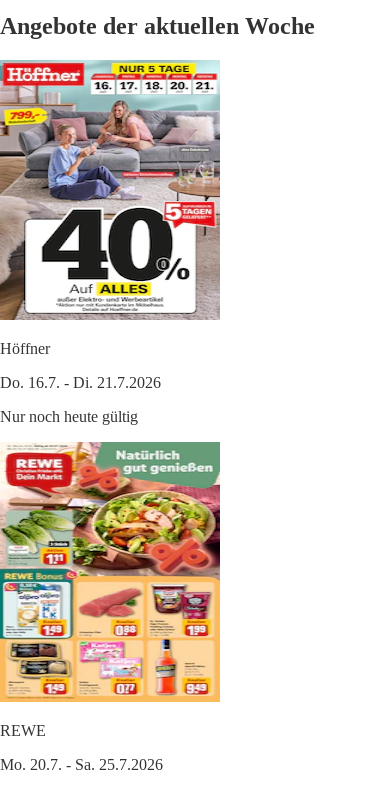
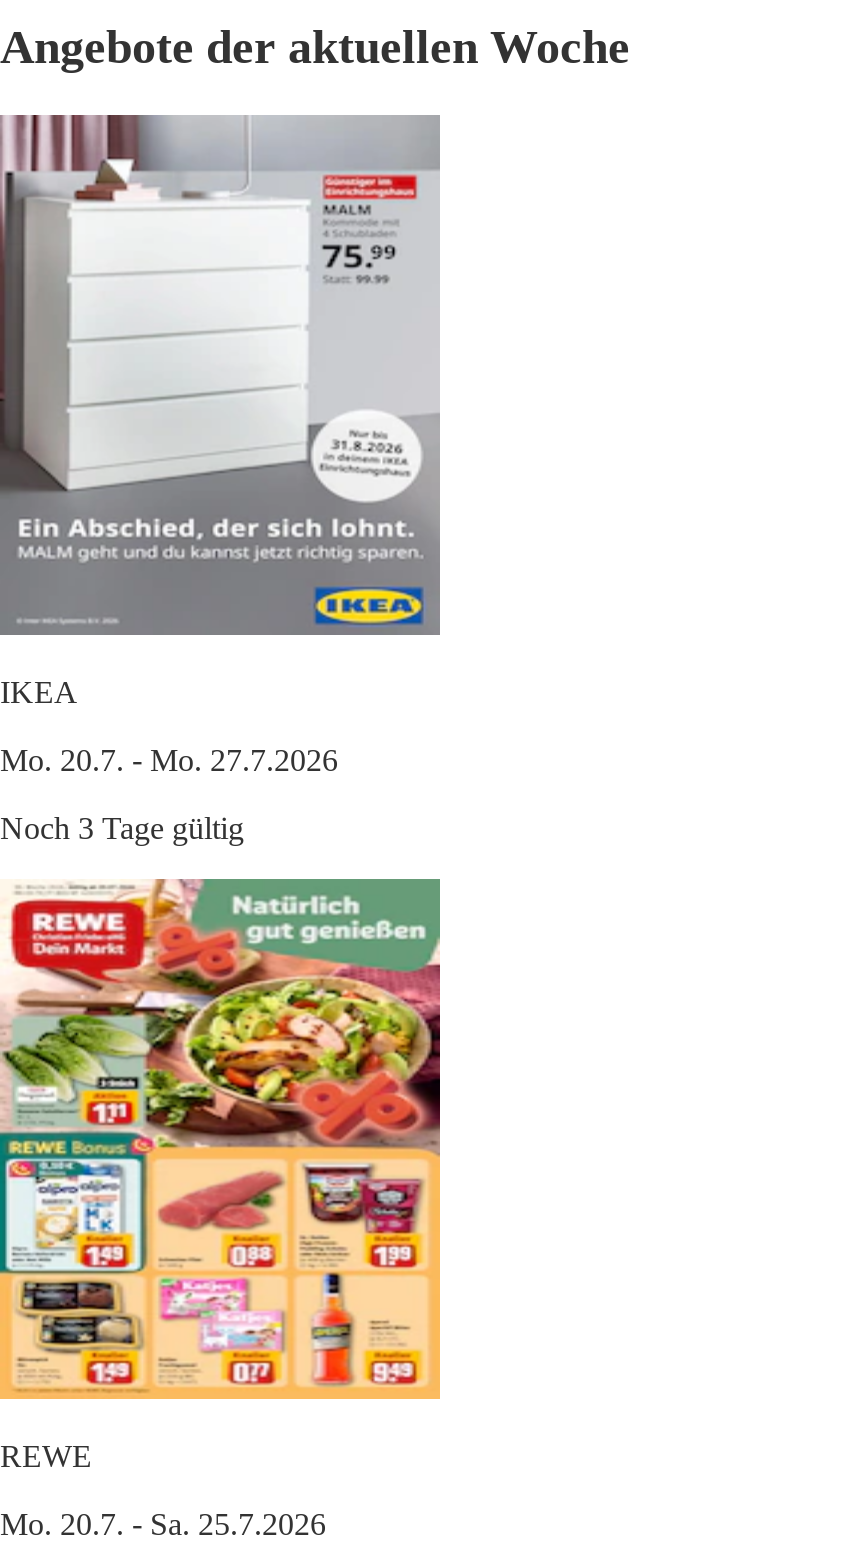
[0,60,220,357] [image] | Höffner -> [0,113,440,709] [image] | IKEA
[0,374,161,391] Do. 16.7. - Di. 21.7.2026 -> [0,743,338,777] Mo. 20.7. - Mo. 27.7.2026
[0,408,138,425] Nur noch heute gültig -> [0,811,244,845] Noch 3 Tage gültig

